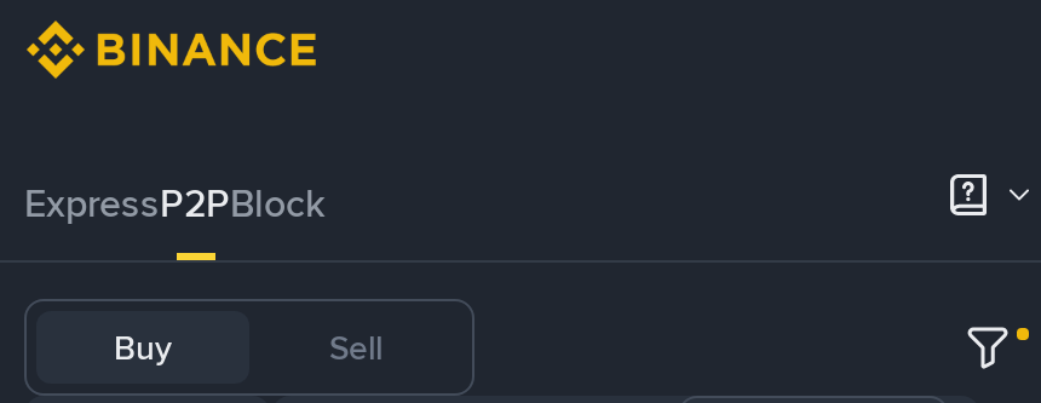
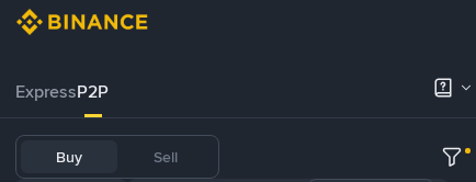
[24,178,324,229] ExpressP2PBlock -> [15,80,109,103] ExpressP2P

